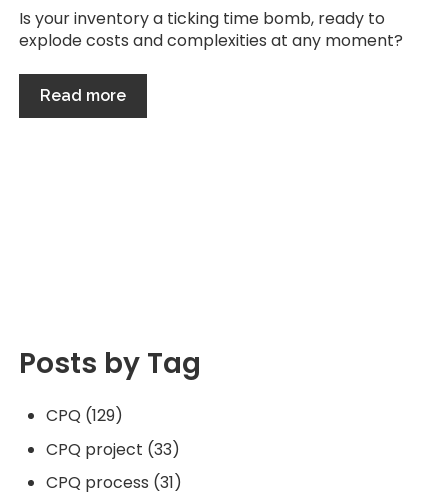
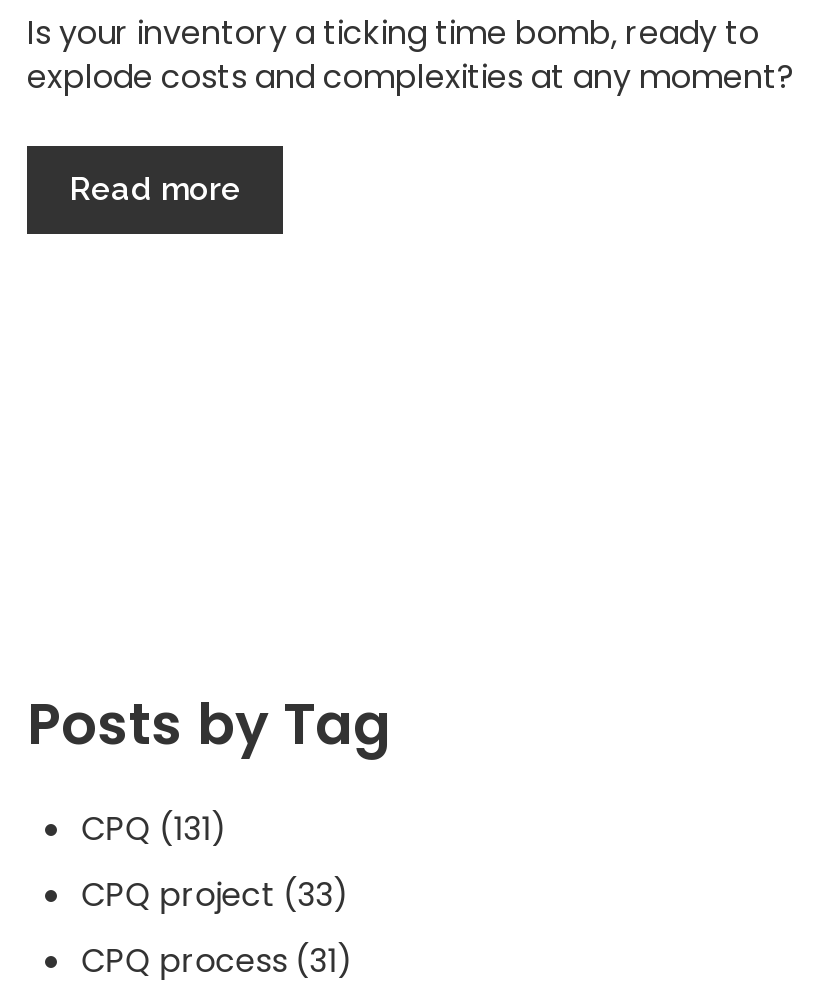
[46,404,123,427] CPQ (129) -> [81,806,227,852] CPQ (131)

